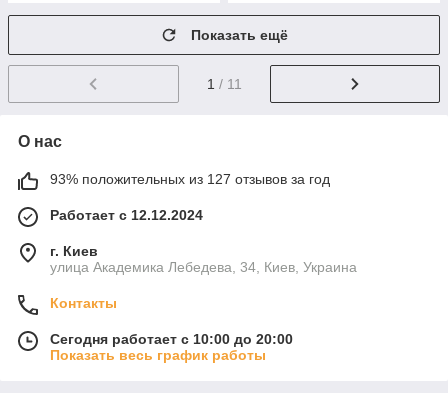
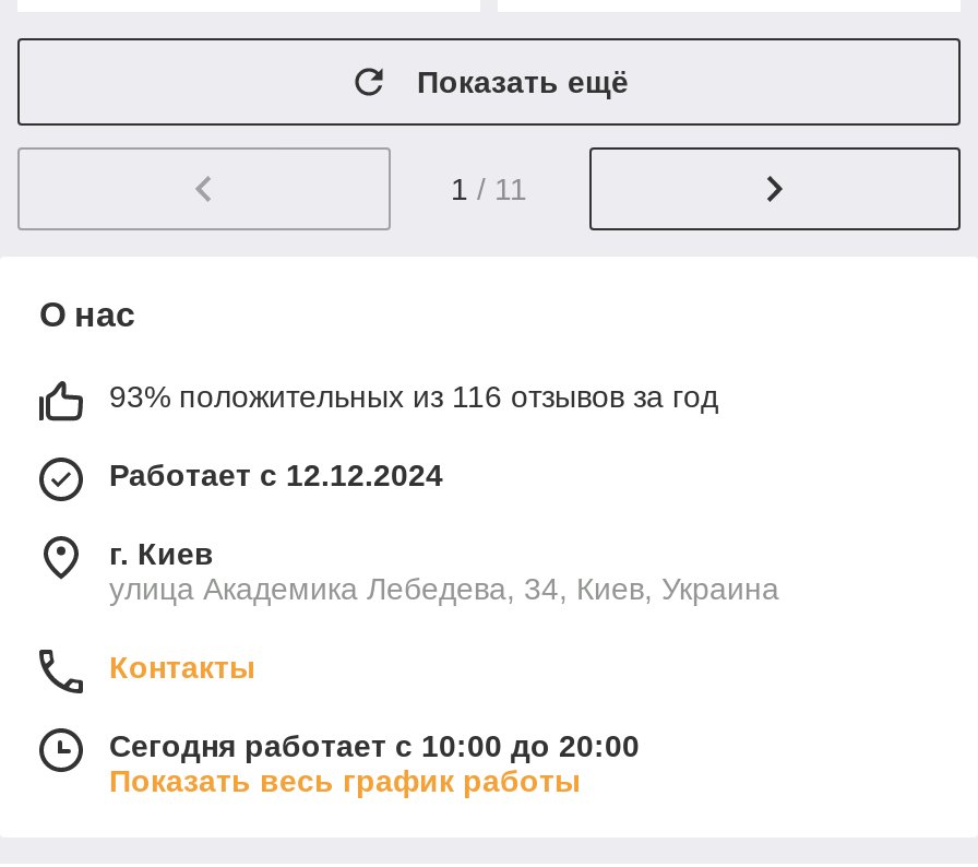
[50,171,330,187] 93% положительных из 127 отзывов за год -> [109,379,718,414] 93% положительных из 116 отзывов за год

